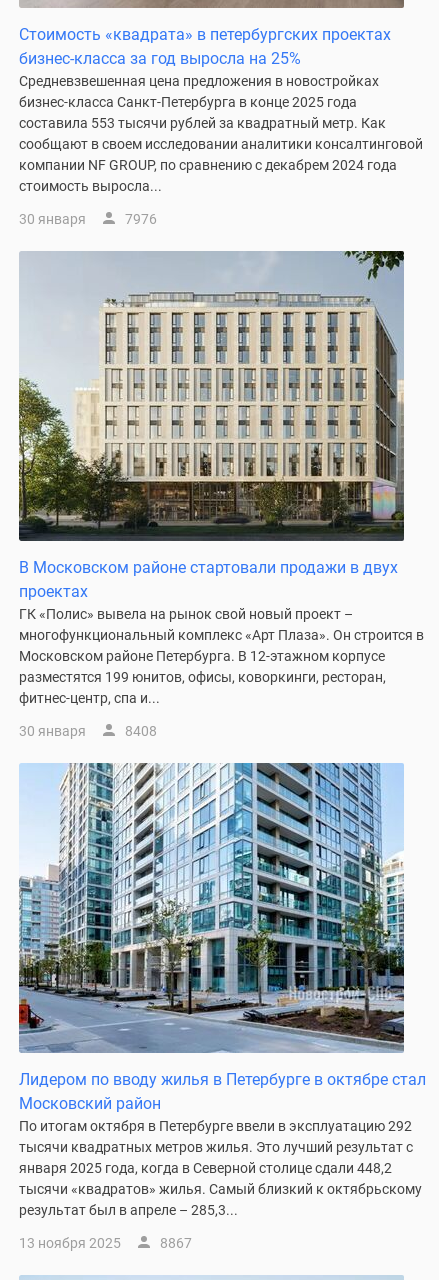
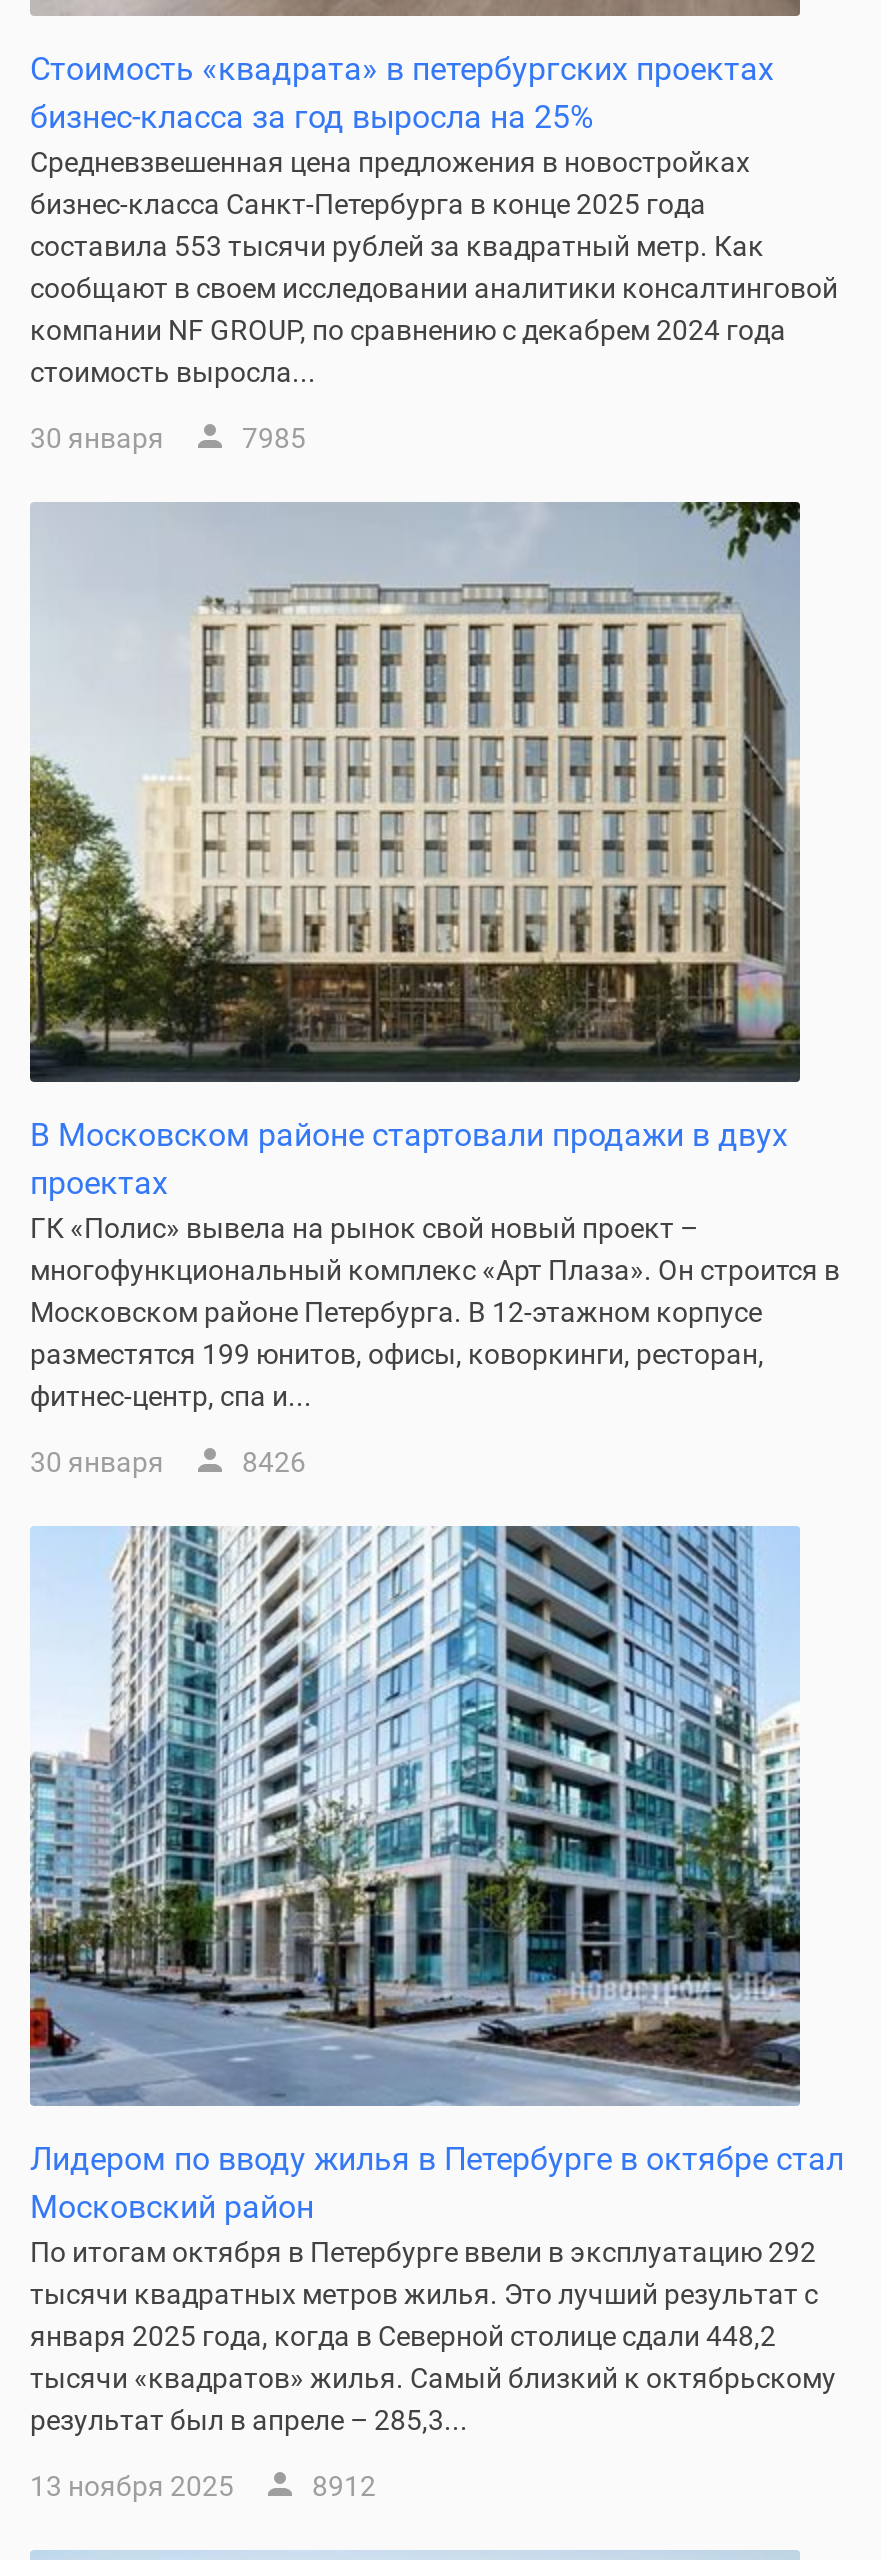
[125,211,157,227] 7976 -> [242,422,306,454] 7985
[125,723,157,739] 8408 -> [242,1446,306,1478] 8426
[160,1235,192,1251] 8867 -> [312,2470,376,2502] 8912

